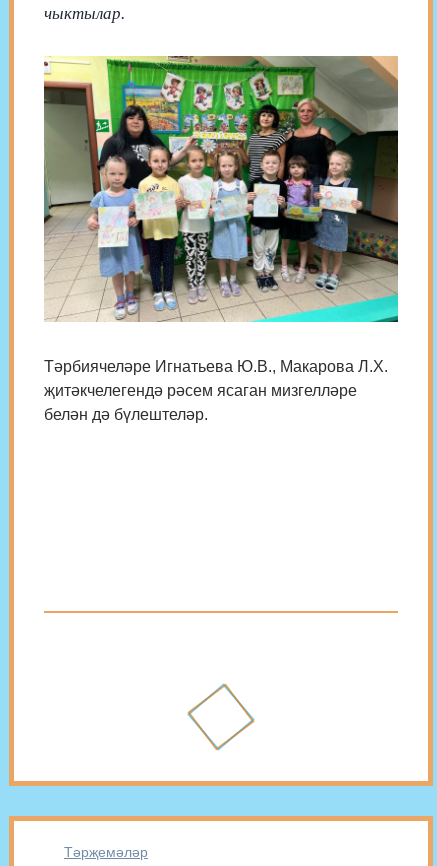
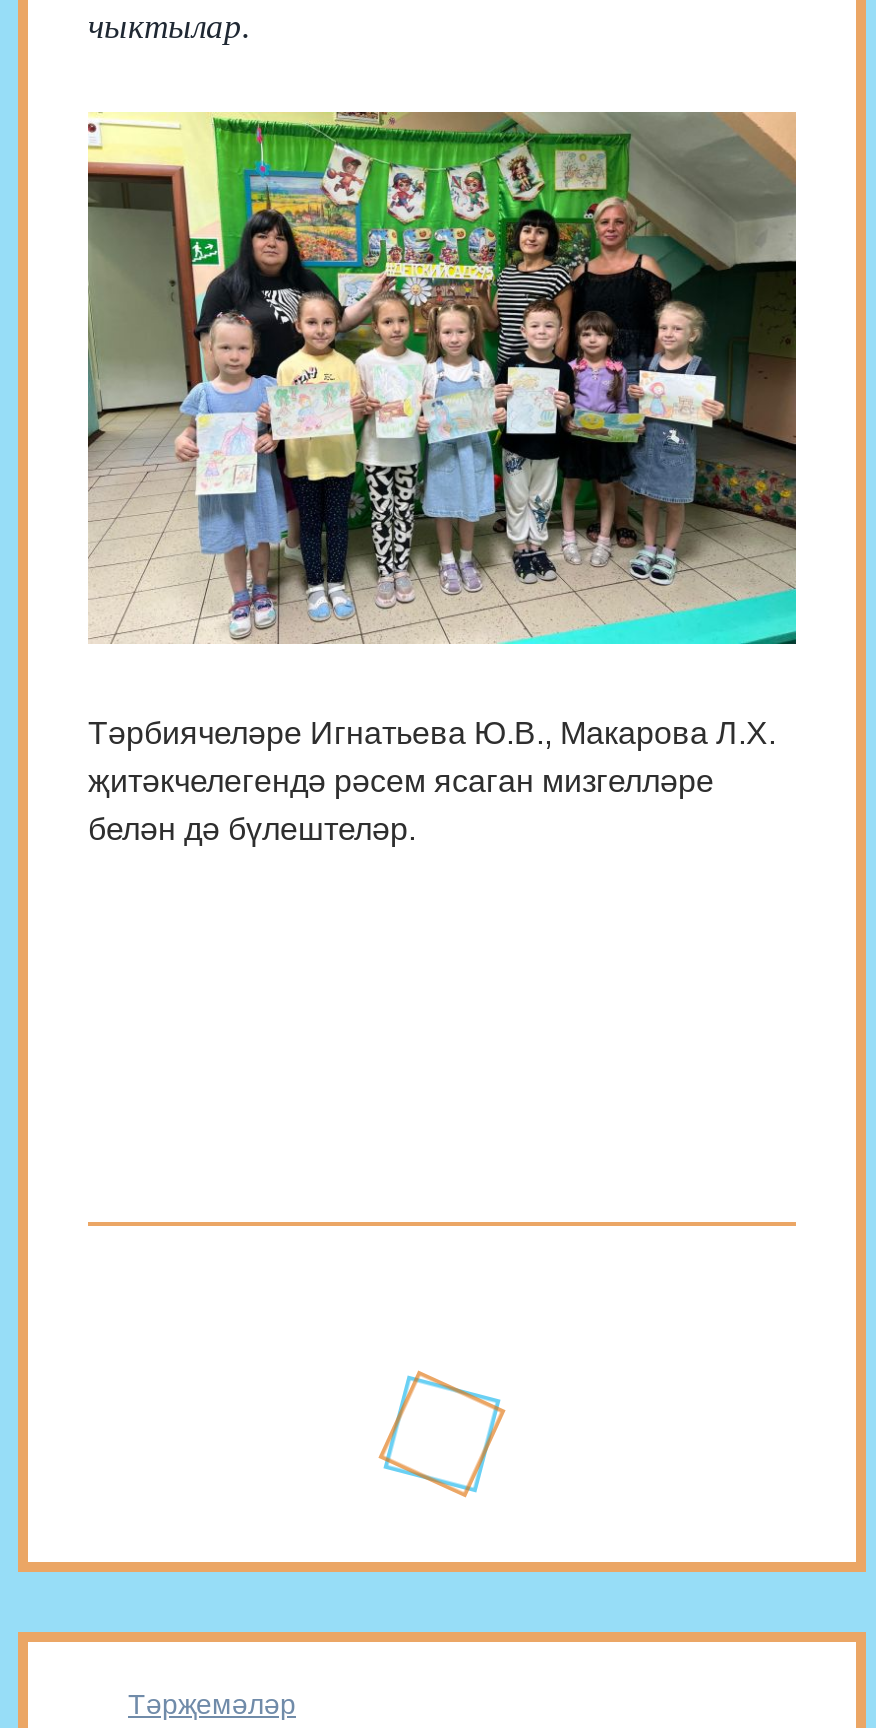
[187,683,255,751] [image] -> [376,1368,508,1500] [image]

